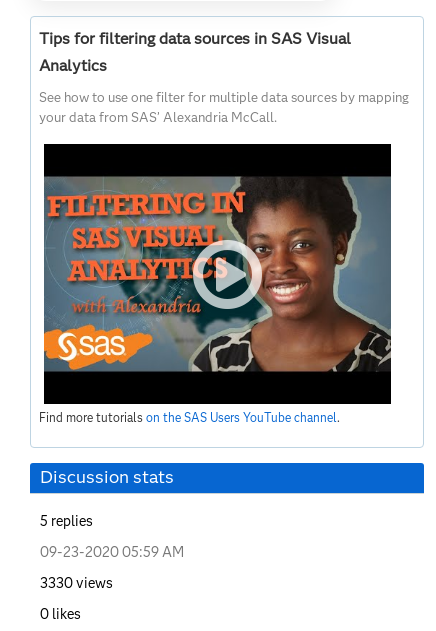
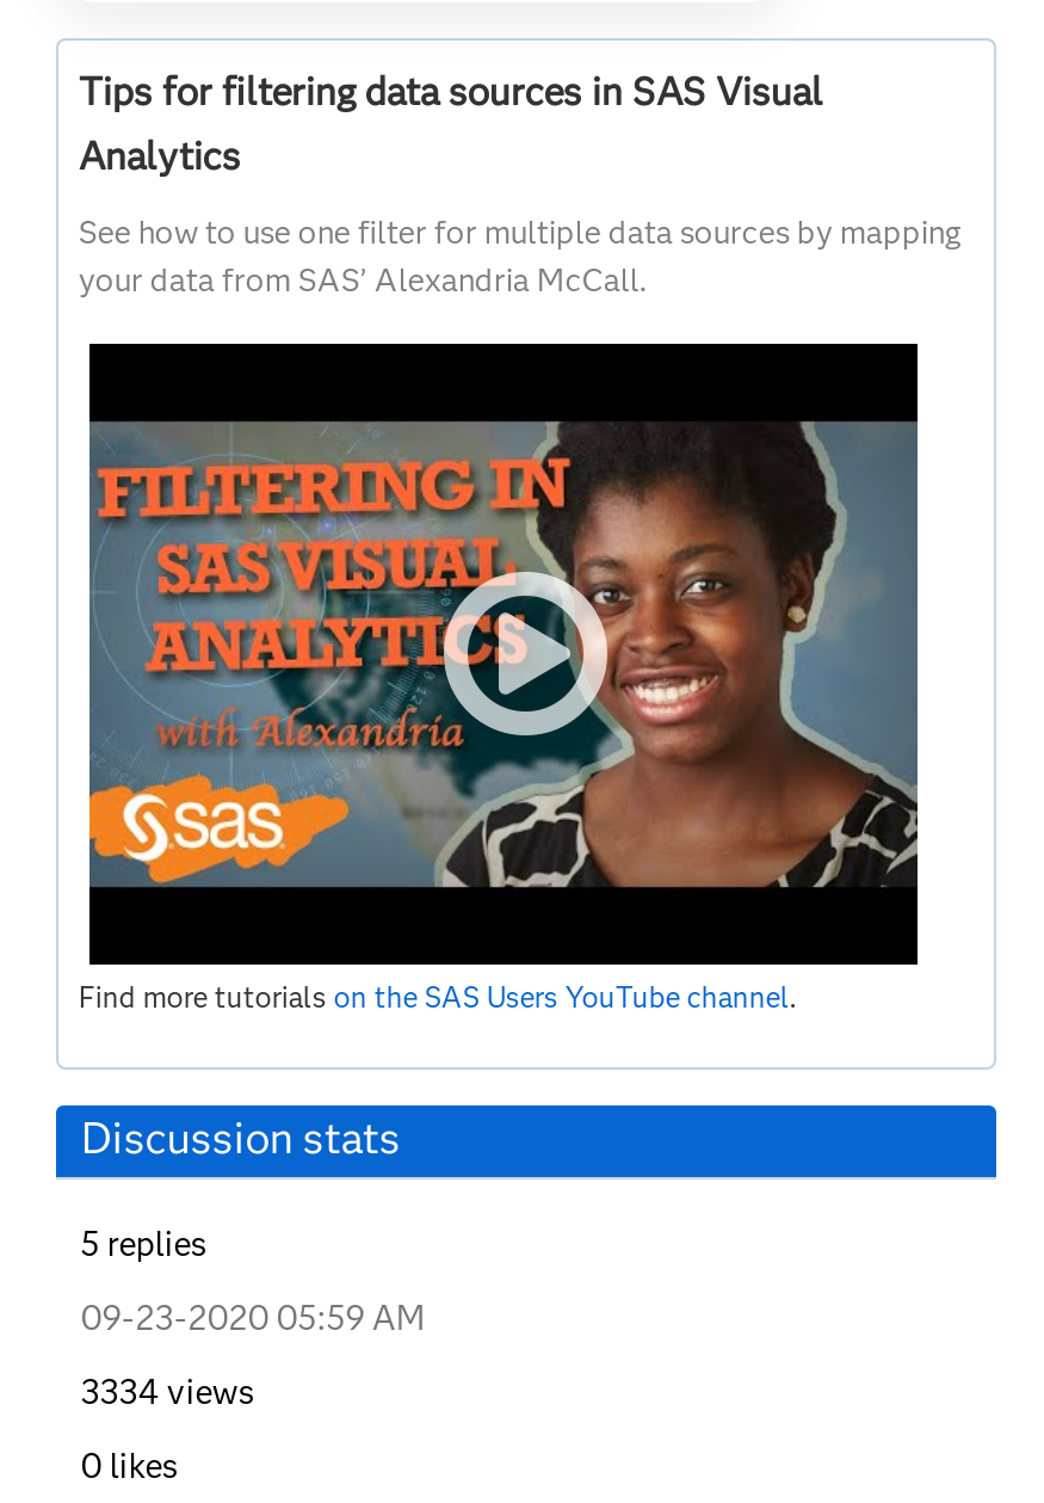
[40,574,113,592] 3330 views -> [81,1372,255,1415] 3334 views

